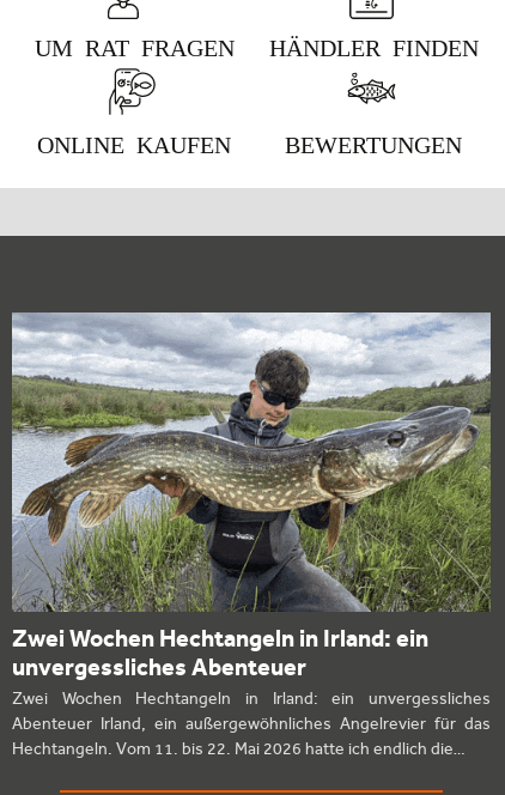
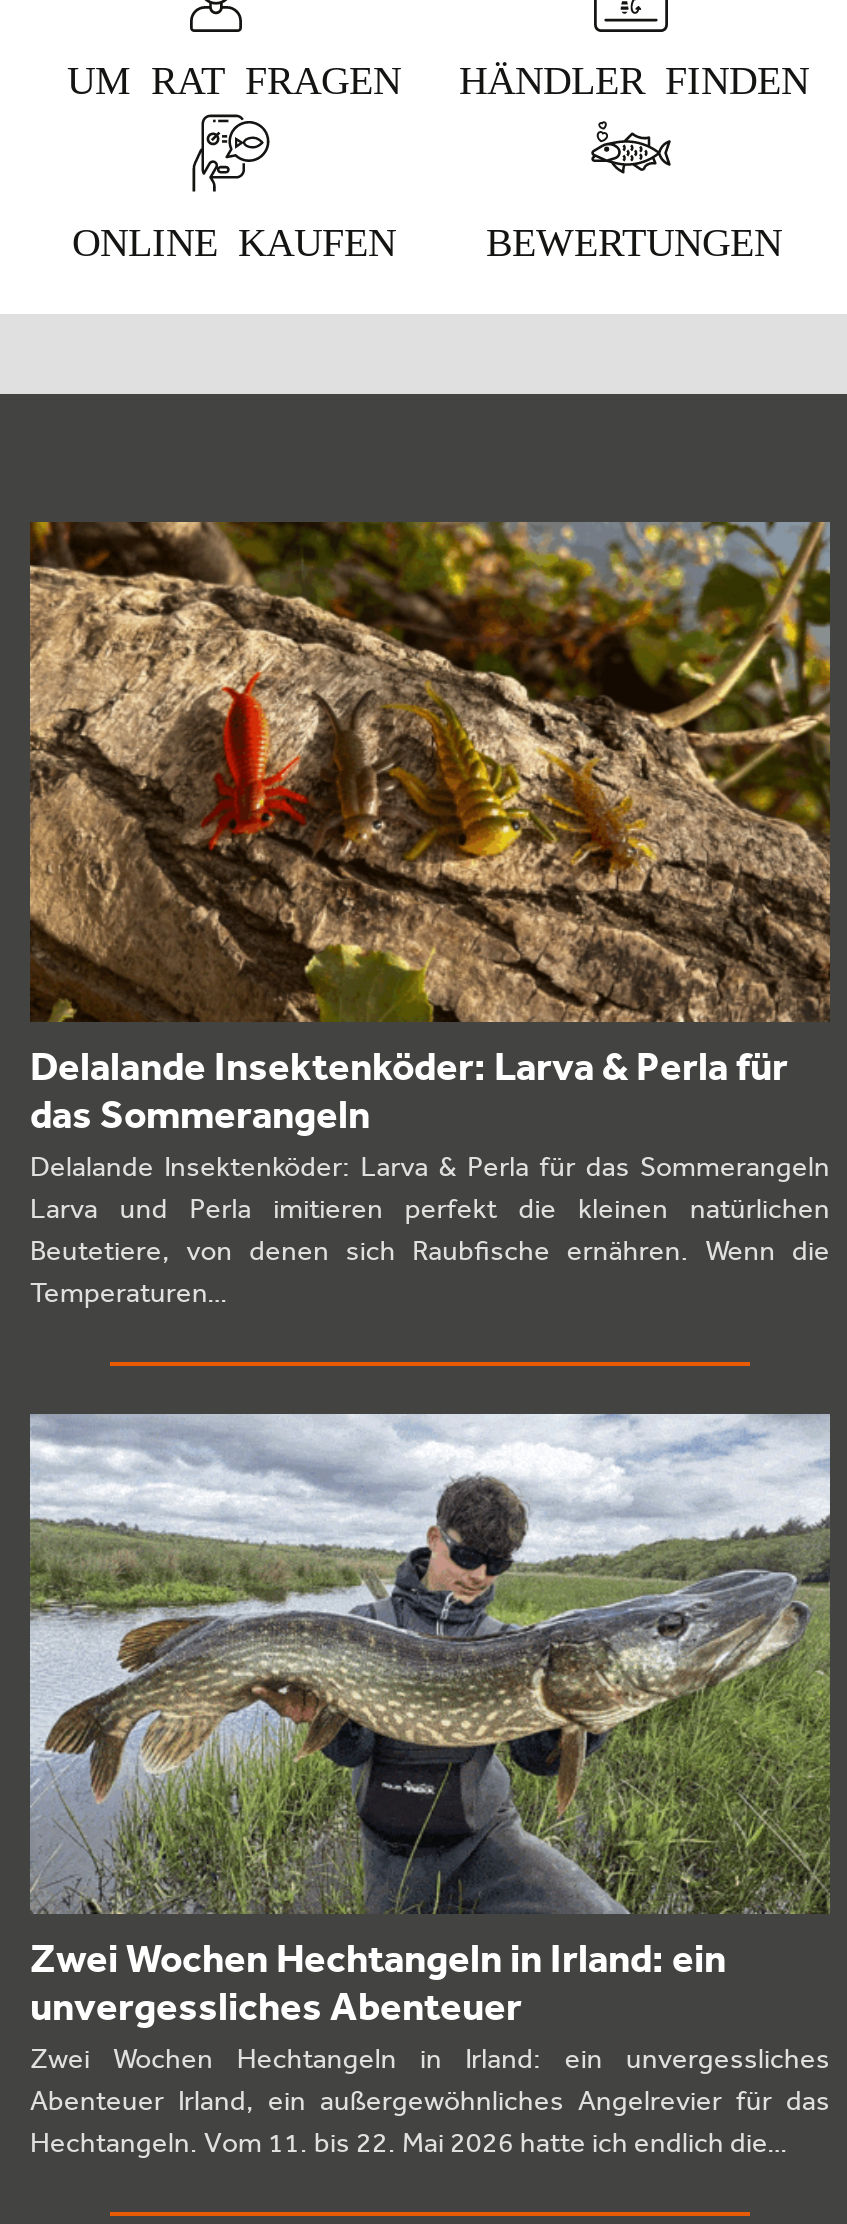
none -> [28,520,830,1308] [image] | Delalande Insektenköder: Larva & Perla für | das Sommerangeln | Delalande Insektenköder: Larva & Perla für das Sommerangeln | Larva und Perla imitieren perfekt die kleinen natürlichen | Beutetiere, von denen sich Raubfische ernähren. Wenn die | Temperaturen…

